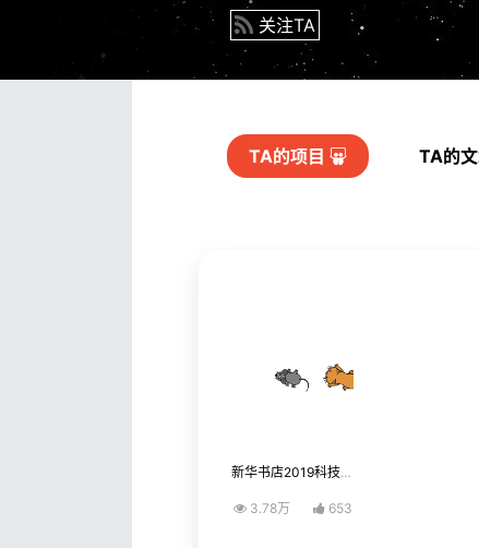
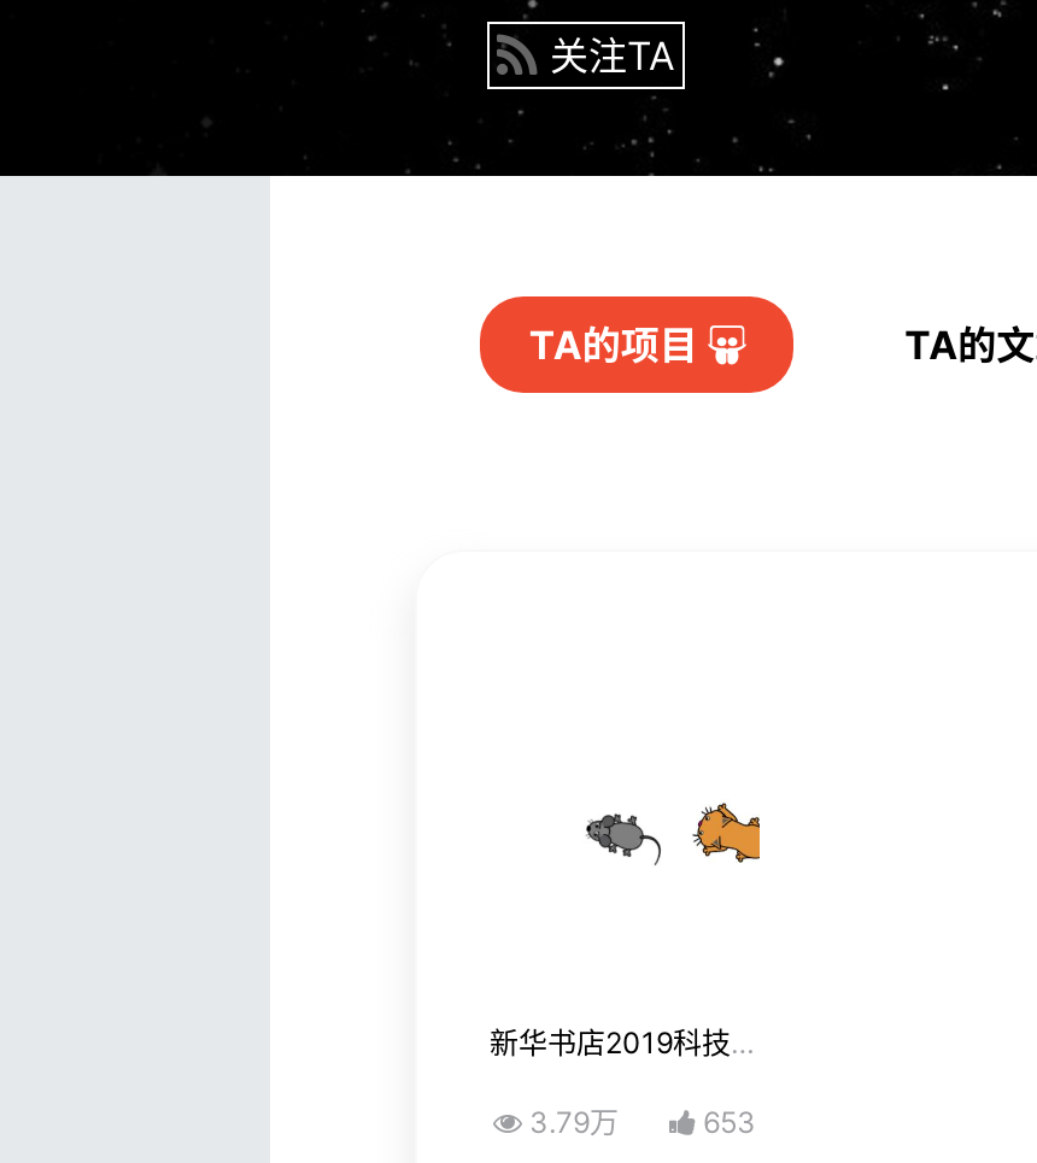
[246,500,352,516] 3.78万 653 -> [522,1104,756,1140] 3.79万 653

